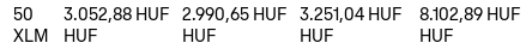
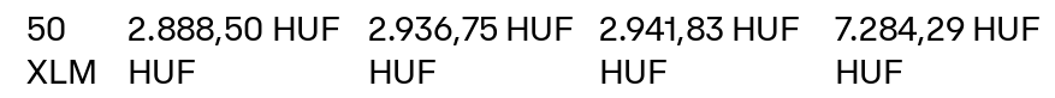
[64,3,169,24] 3.052,88 HUF -> [128,6,339,49] 2.888,50 HUF
[182,3,286,24] 2.990,65 HUF -> [368,6,573,49] 2.936,75 HUF
[300,3,401,24] 3.251,04 HUF -> [599,6,799,49] 2.941,83 HUF
[419,3,520,24] 8.102,89 HUF -> [835,6,1039,49] 7.284,29 HUF

